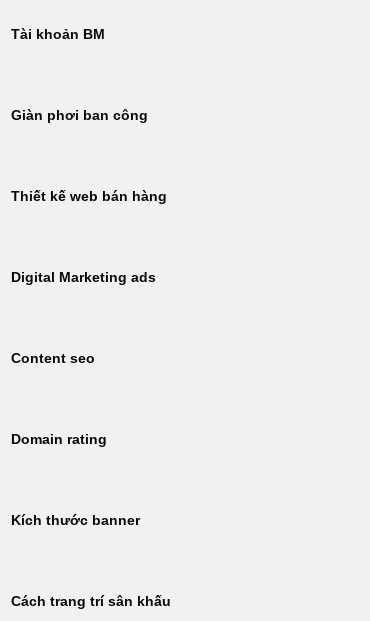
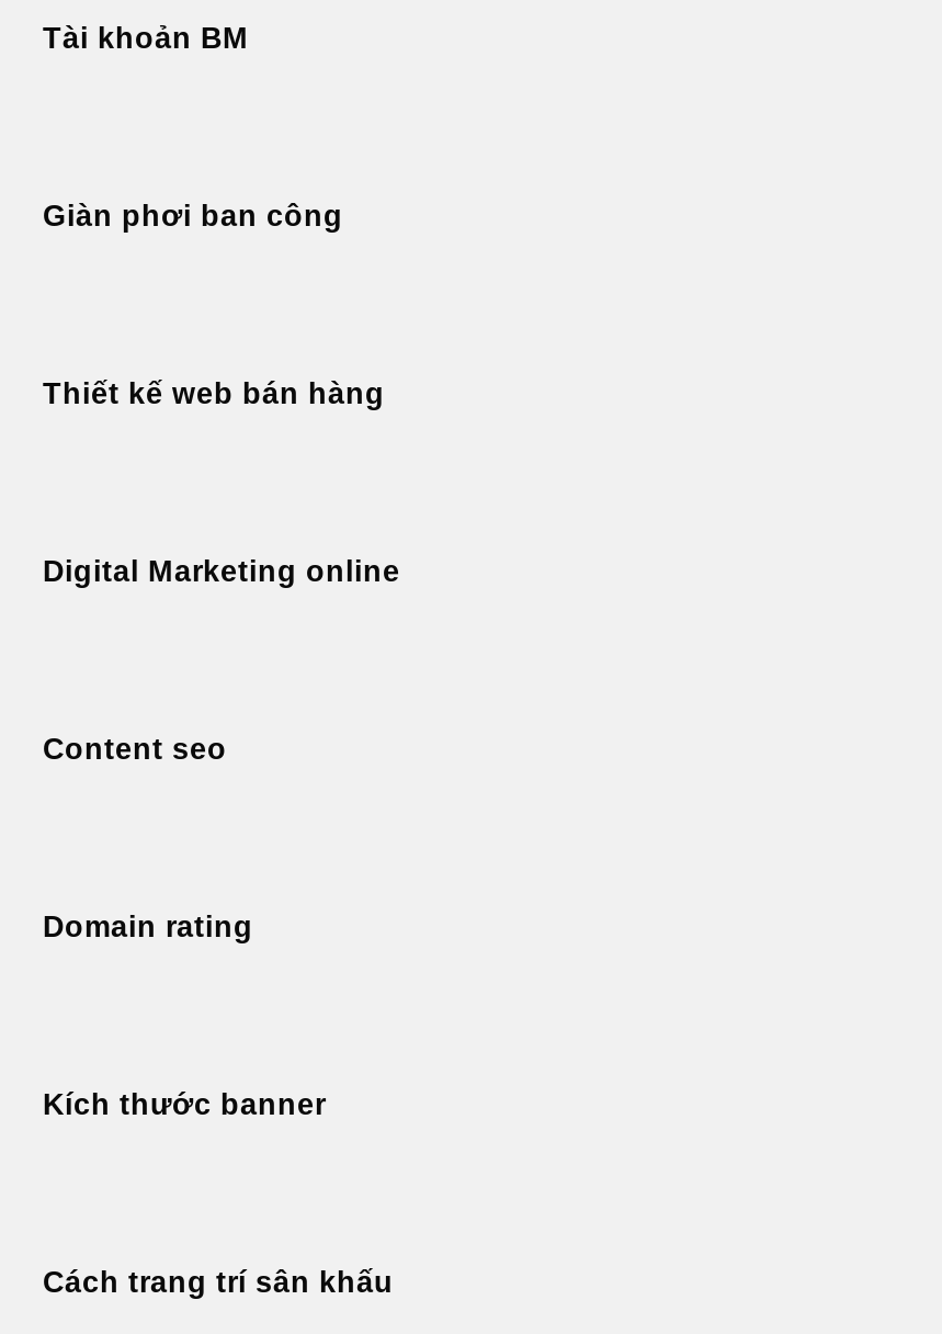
[11,270,156,285] Digital Marketing ads -> [43,556,400,588] Digital Marketing online

